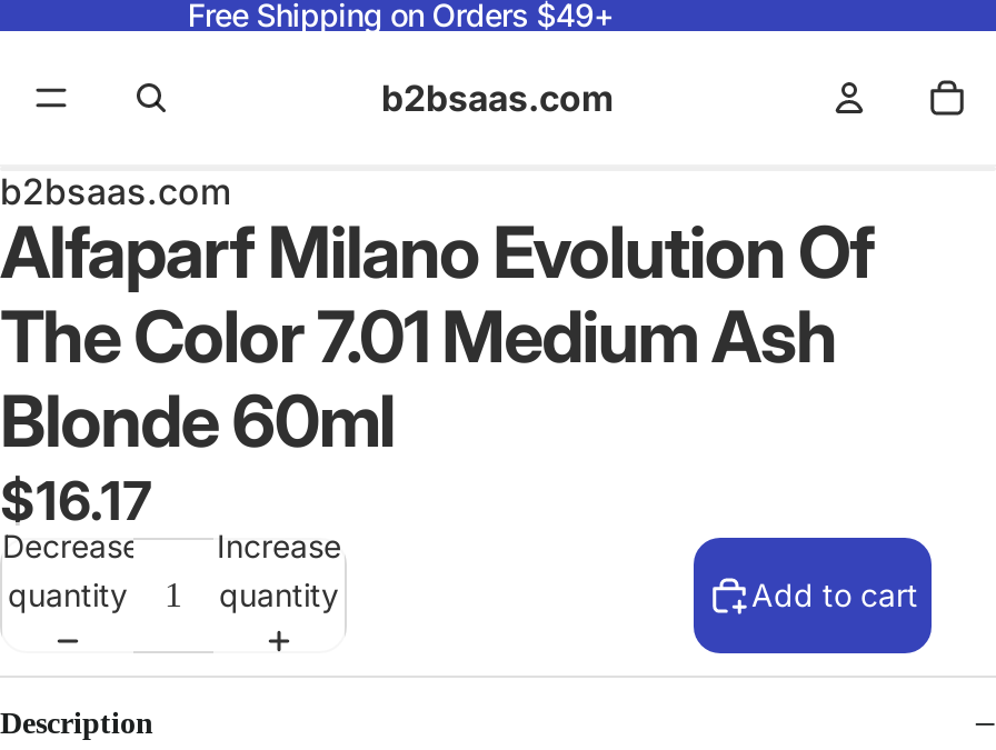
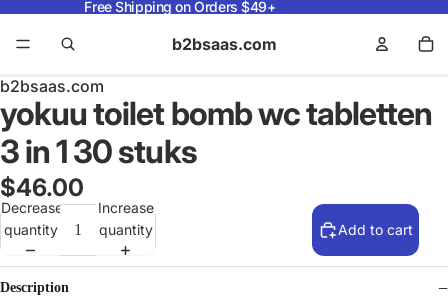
[0,209,874,533] Alfaparf Milano Evolution Of | The Color 7.01 Medium Ash | Blonde 60ml | $16.17 -> [0,94,432,202] yokuu toilet bomb wc tabletten | 3 in 1 30 stuks | $46.00

